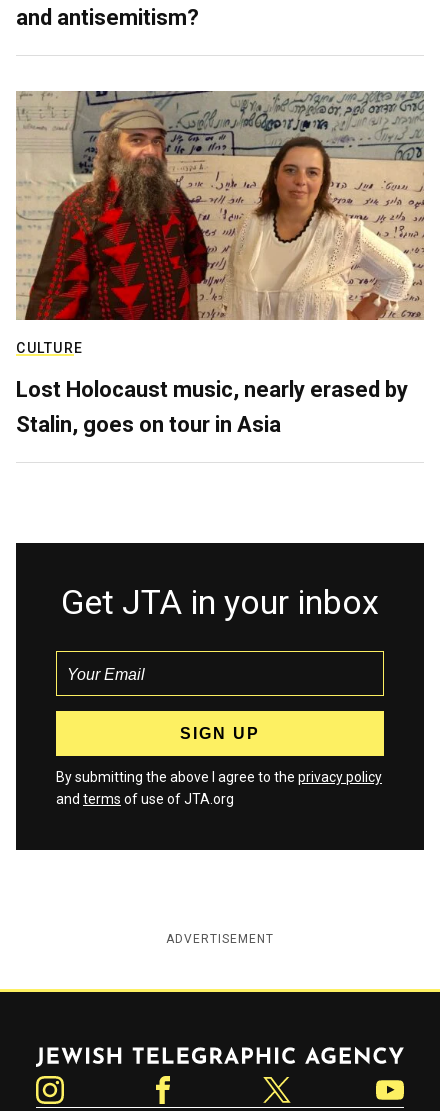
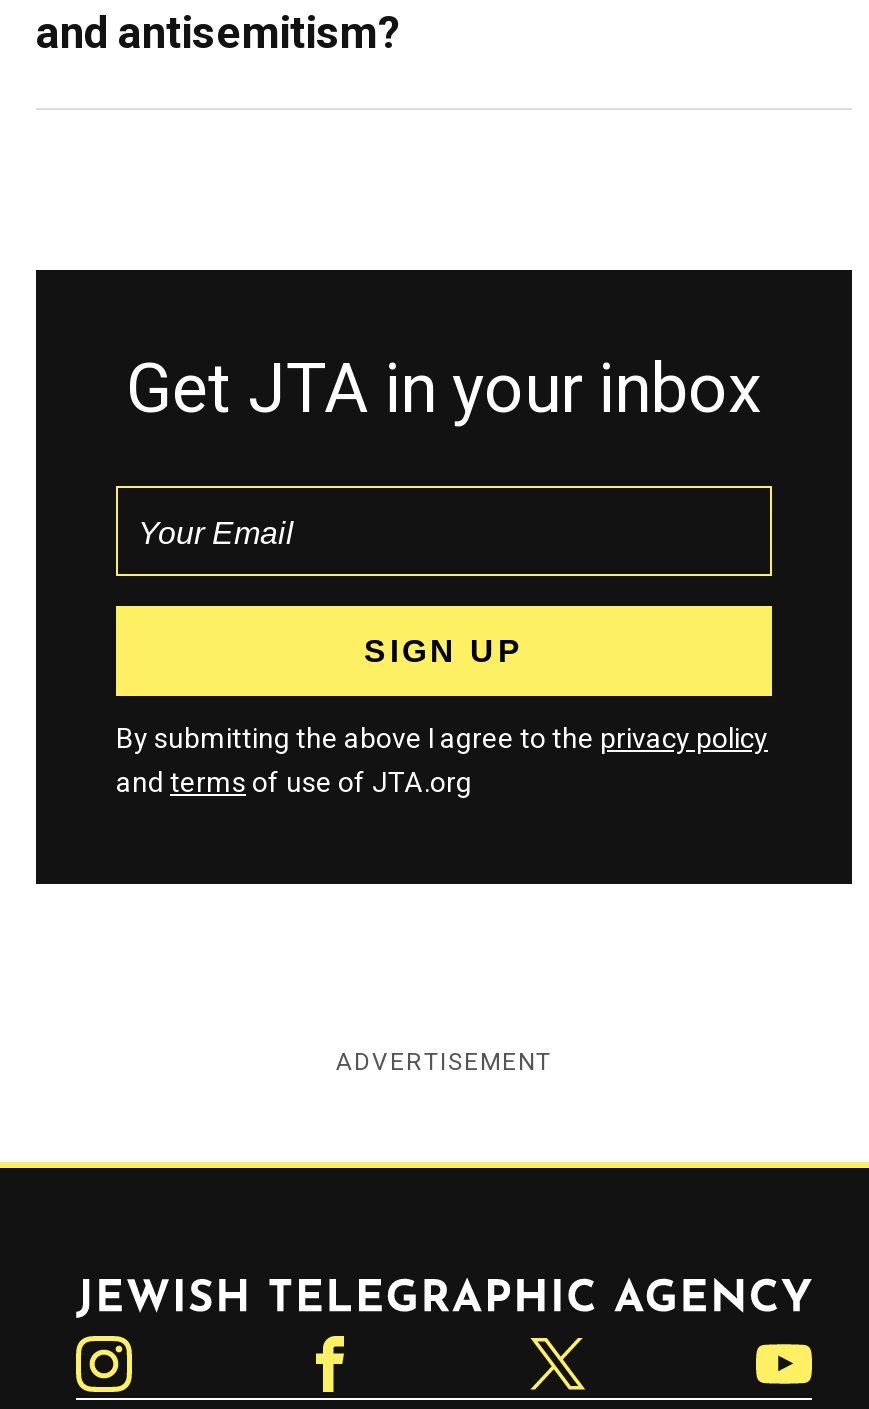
[15,90,425,437] [image] | CULTURE | Lost Holocaust music, nearly erased by | Stalin, goes on tour in Asia -> none

